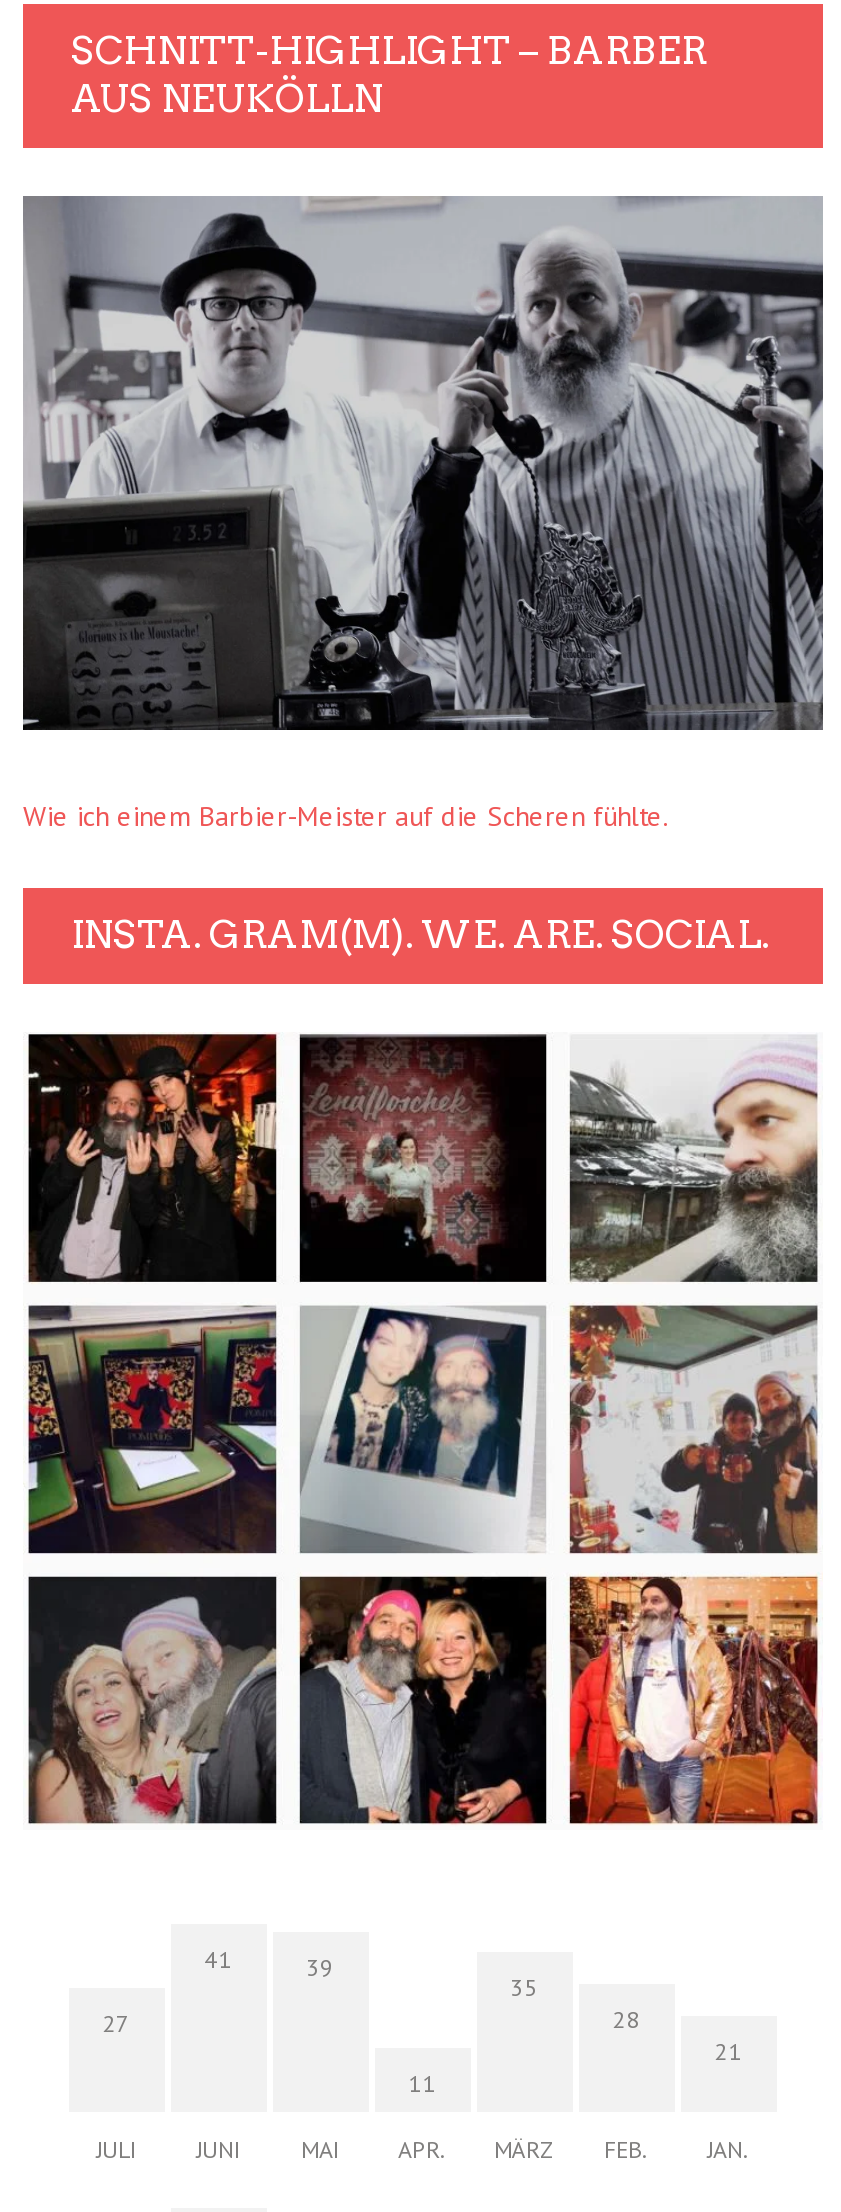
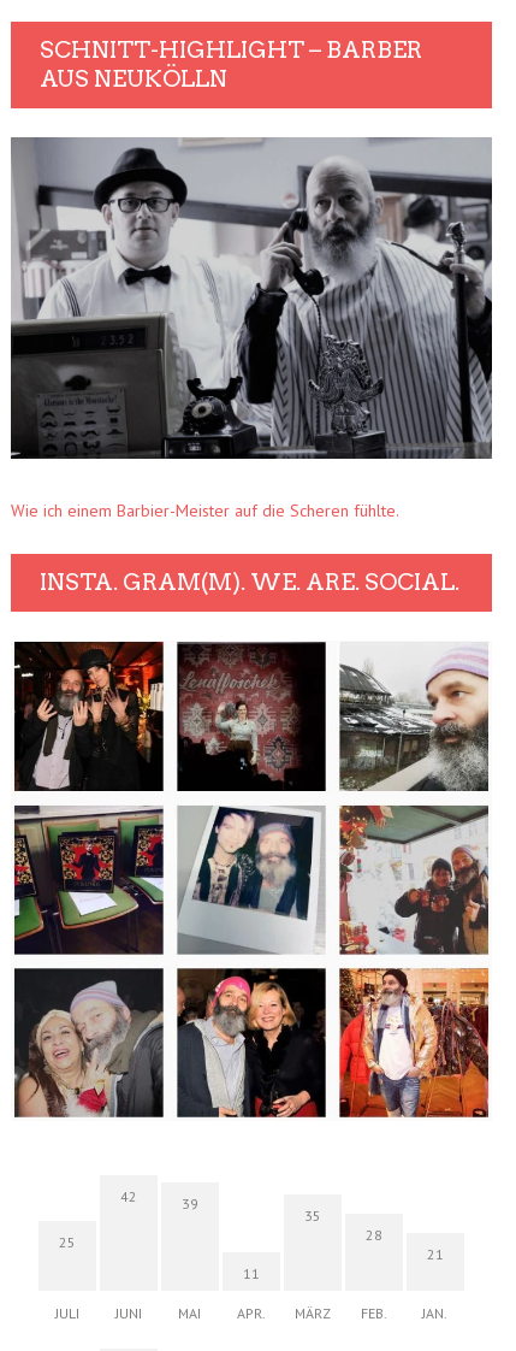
[204,1944,232,1974] 41 -> [120,1187,137,1205] 42
[102,2008,130,2038] 27 -> [58,1234,75,1252] 25

